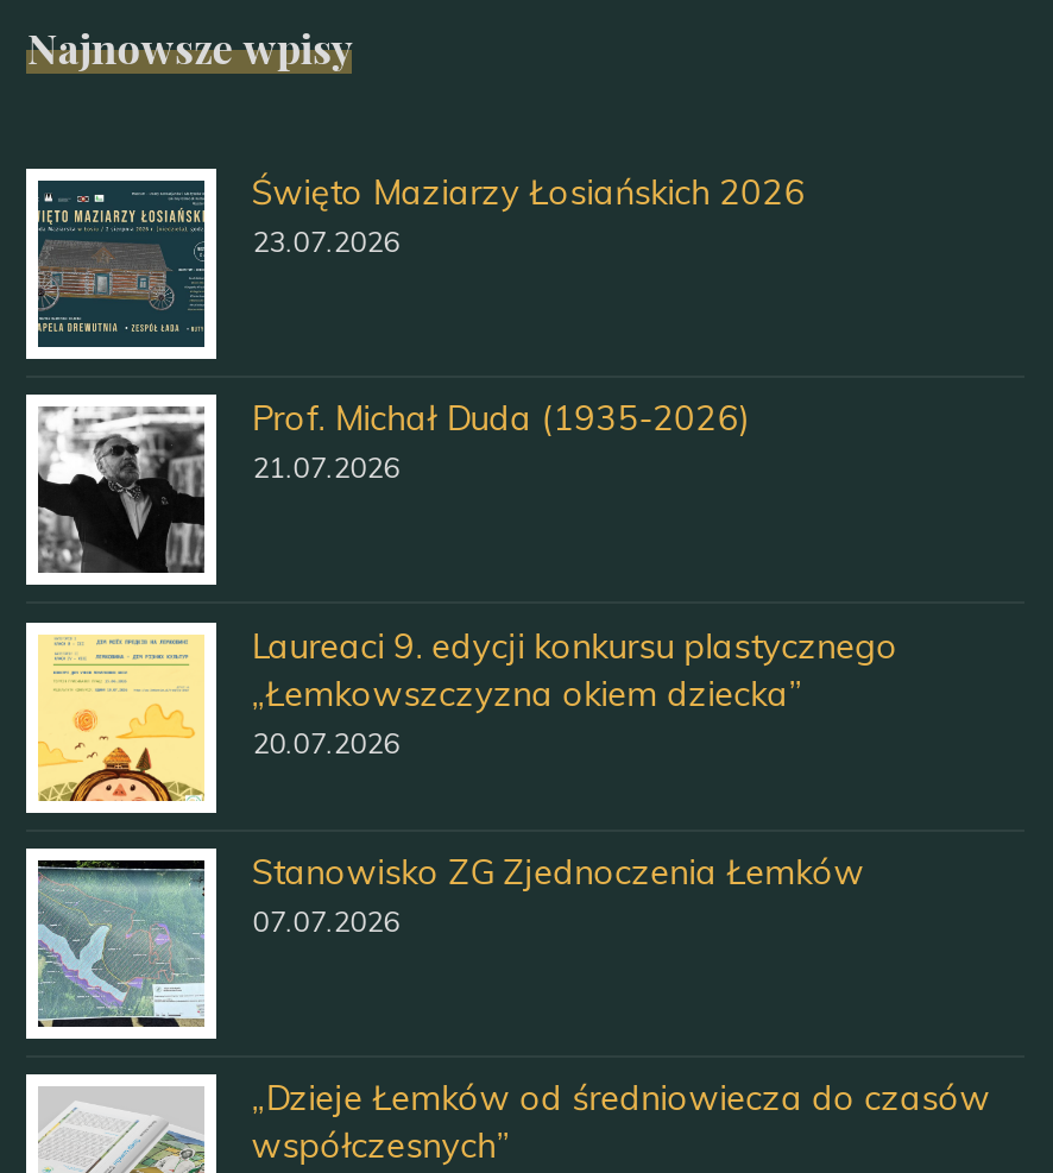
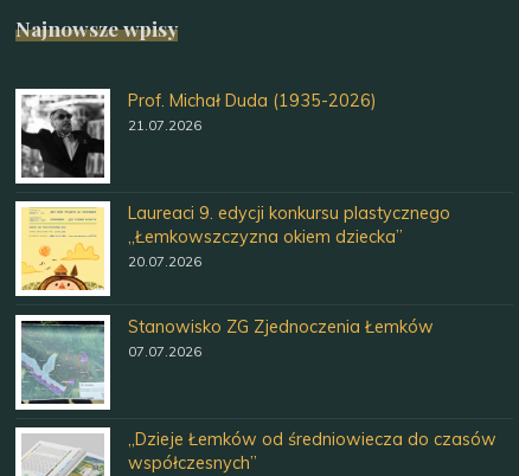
[36,171,805,349] [image] | Święto Maziarzy Łosiańskich 2026 | 23.07.2026 -> none

